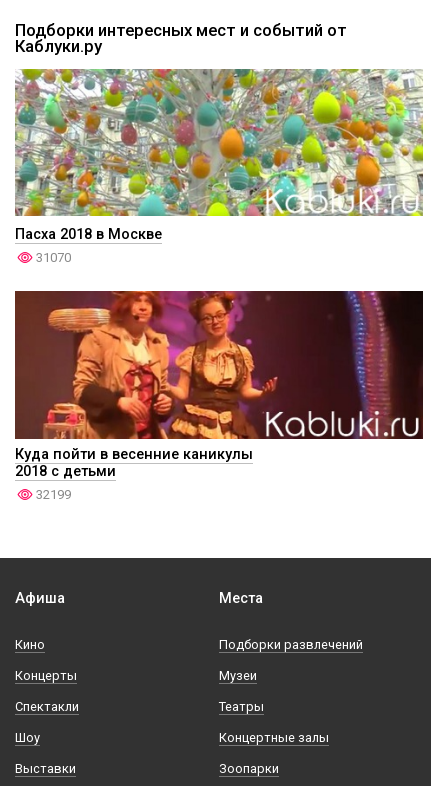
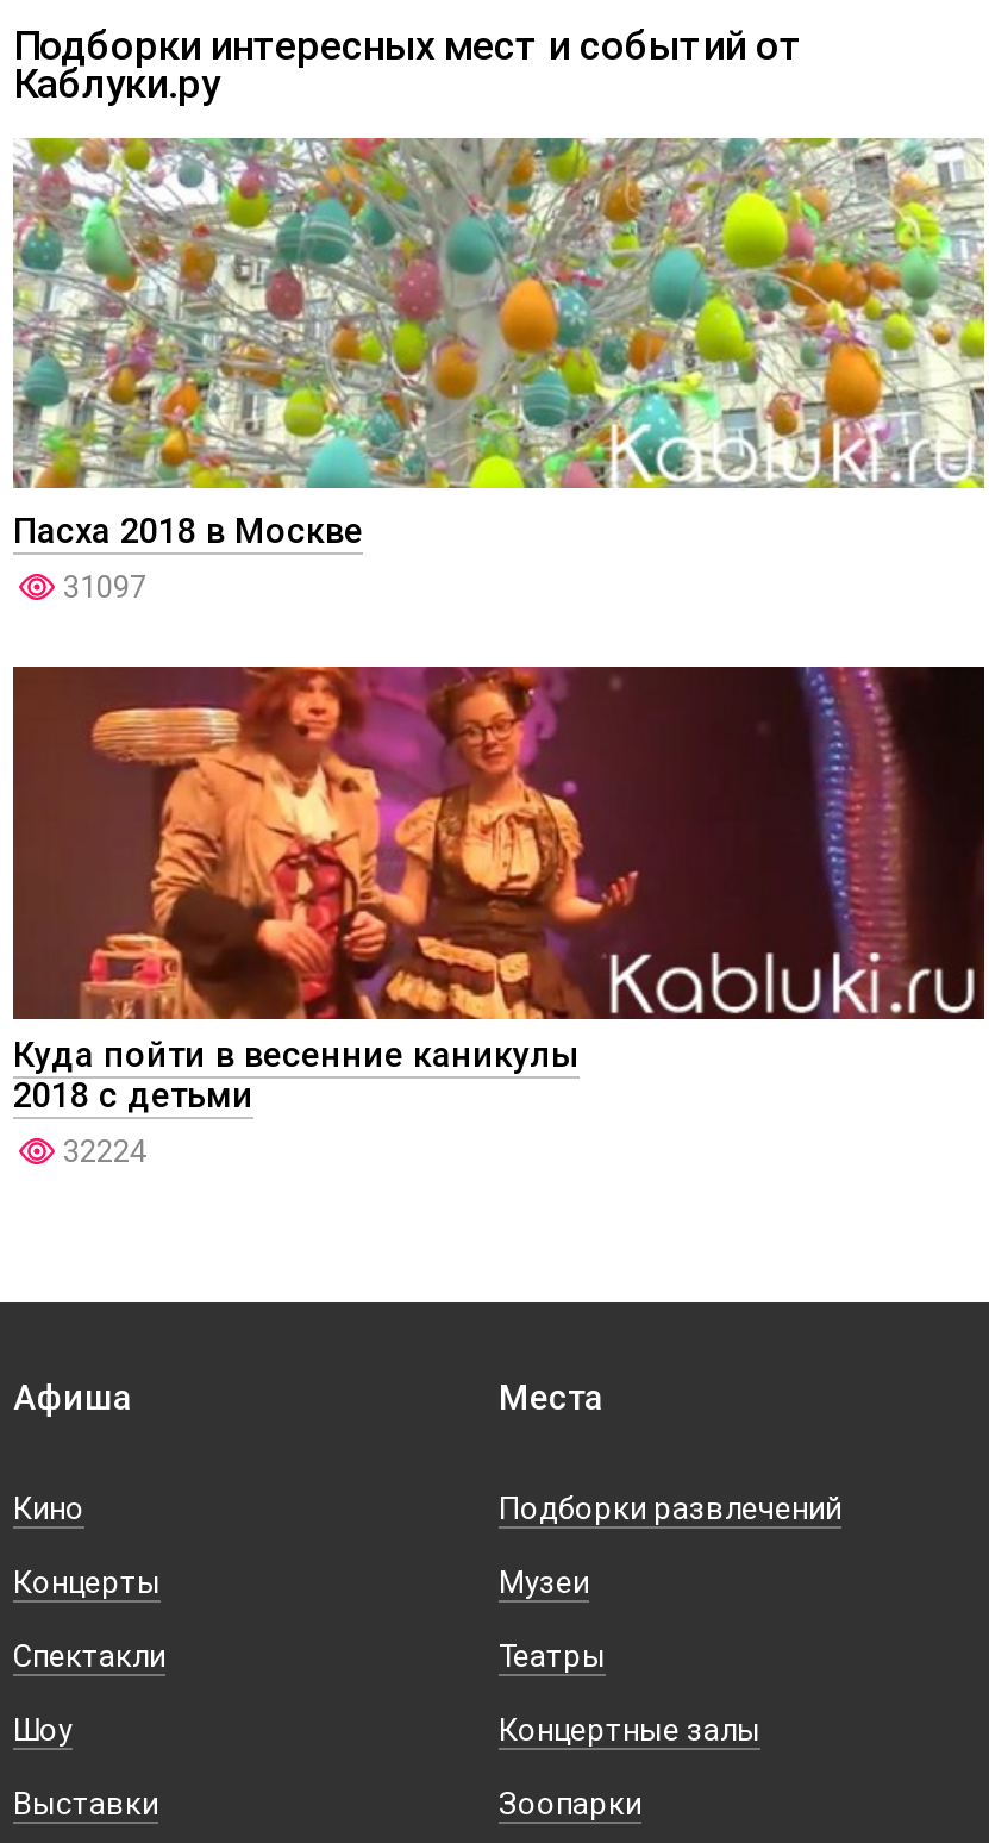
[36,250,71,265] 31070 -> [63,570,146,605] 31097
[36,487,71,502] 32199 -> [63,1133,146,1169] 32224

